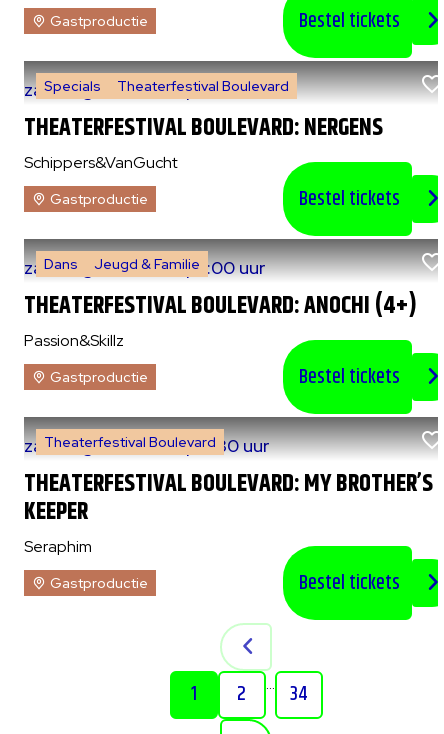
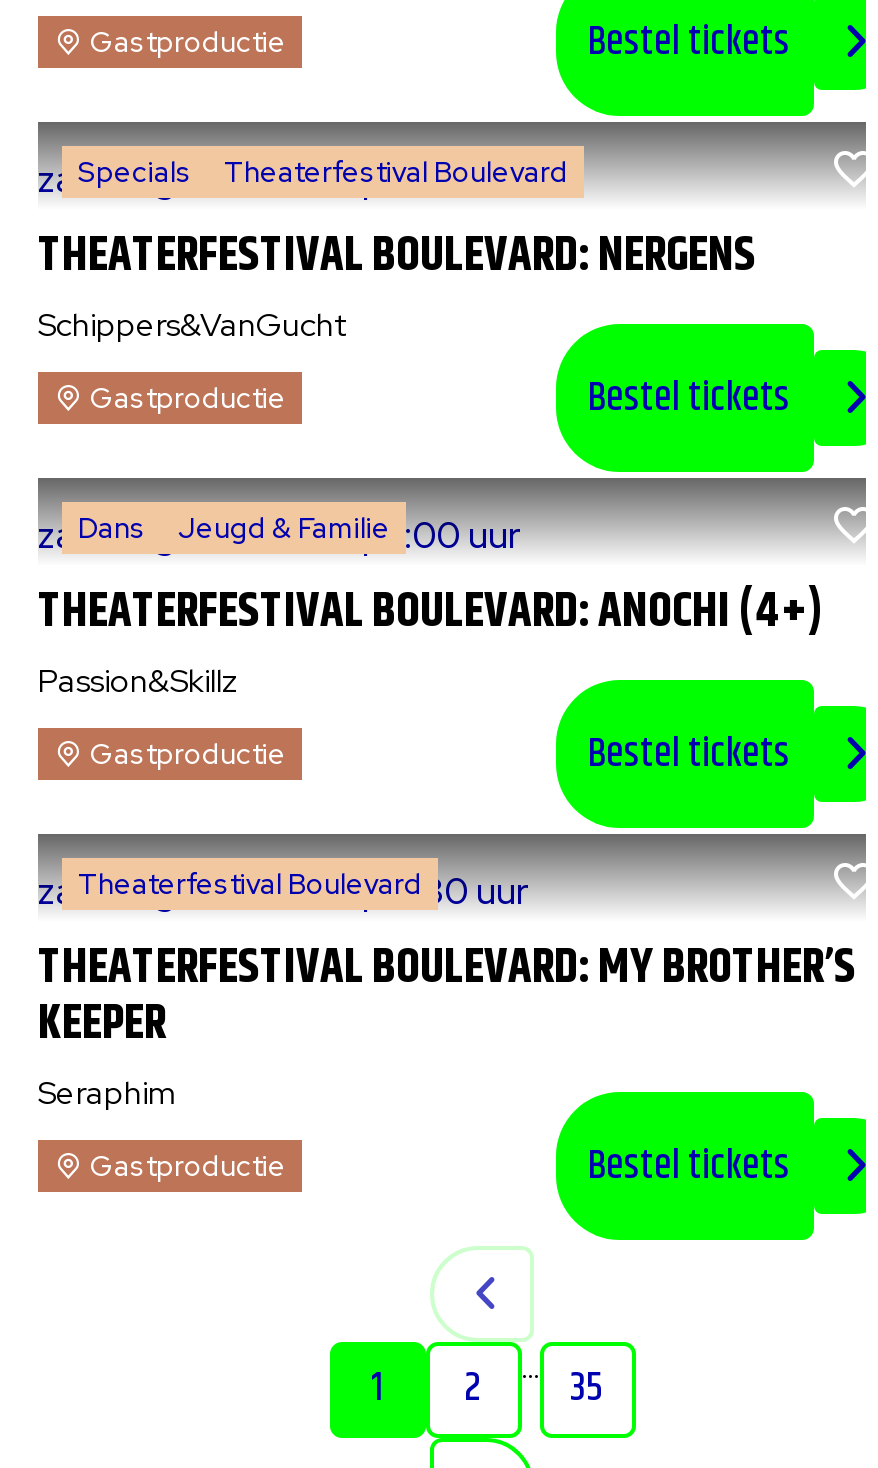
[289,679,307,710] 34 -> [570,1358,604,1420] 35

